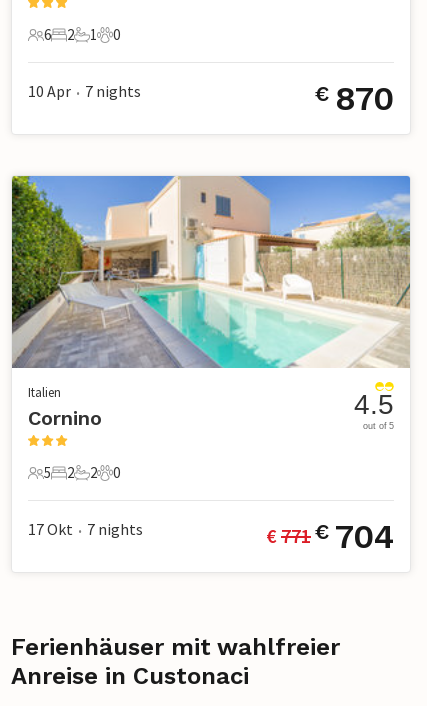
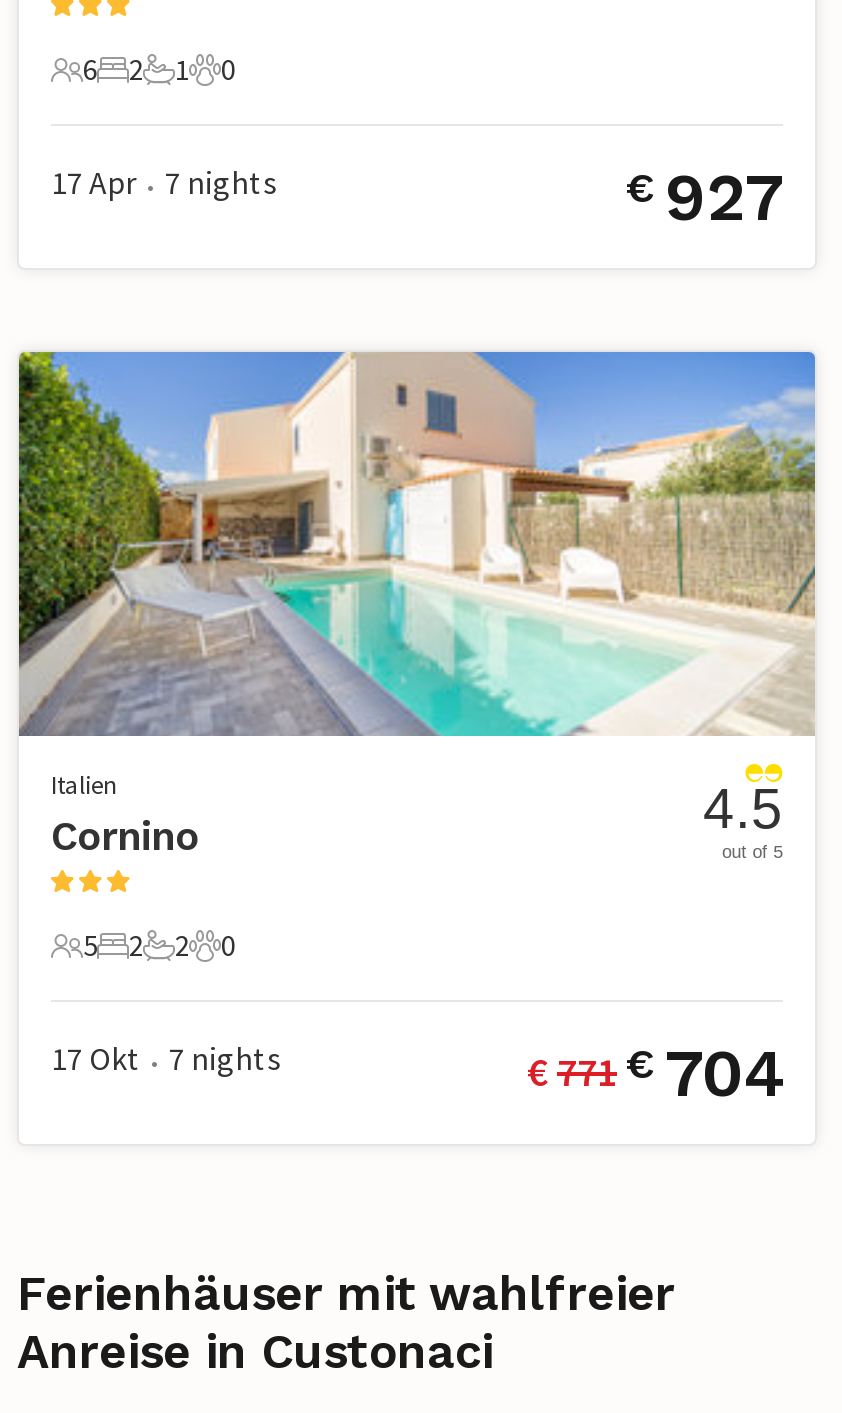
[28,81,141,101] 10 Apr • 7 nights -> [51,161,277,201] 17 Apr • 7 nights
[315,79,394,118] €870 -> [625,157,783,235] €927

